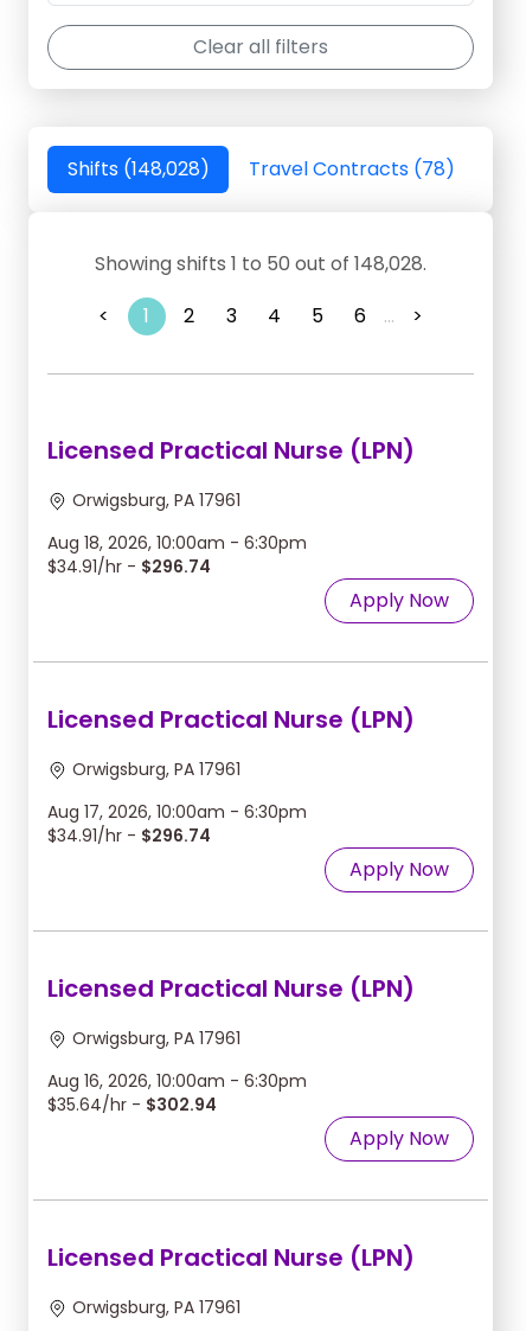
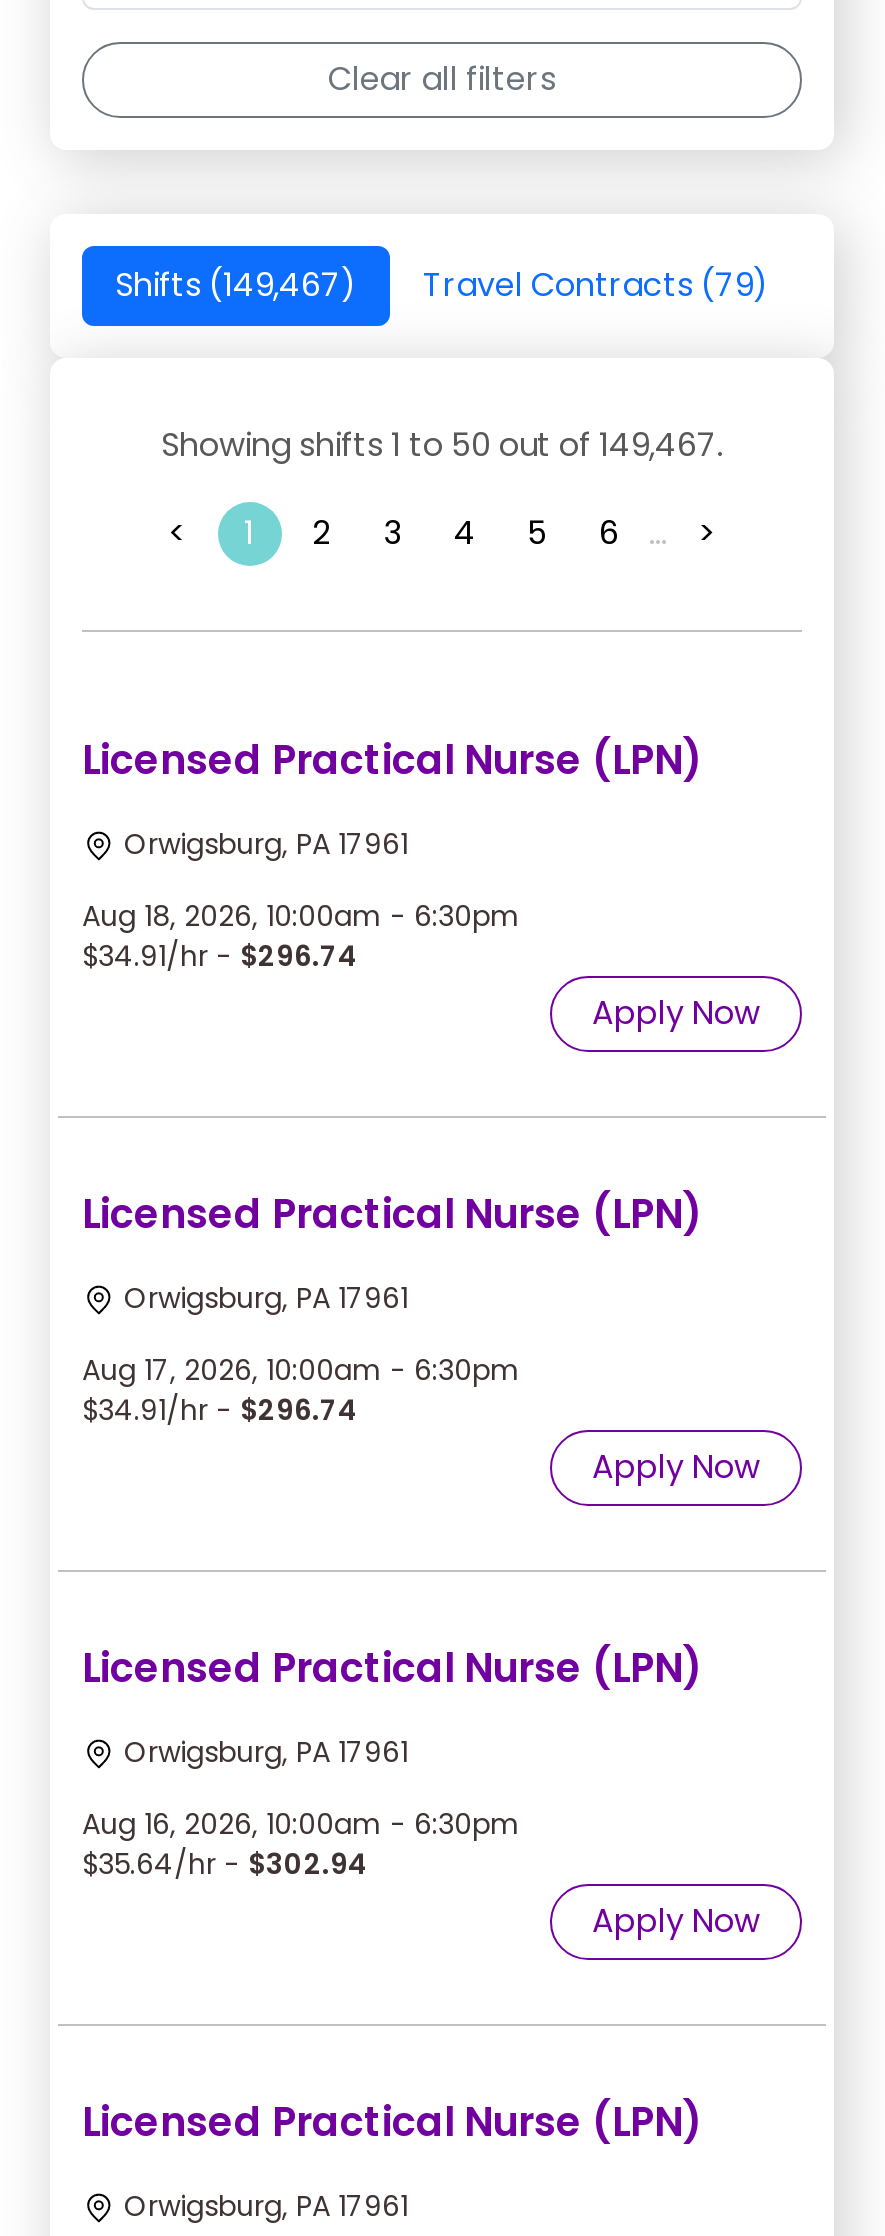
[67,156,209,183] Shifts (148,028) -> [115,262,357,308] Shifts (149,467)
[248,156,454,183] Travel Contracts (78) -> [423,262,769,308] Travel Contracts (79)
[95,250,426,278] Showing shifts 1 to 50 out of 148,028. -> [161,422,723,468] Showing shifts 1 to 50 out of 149,467.

